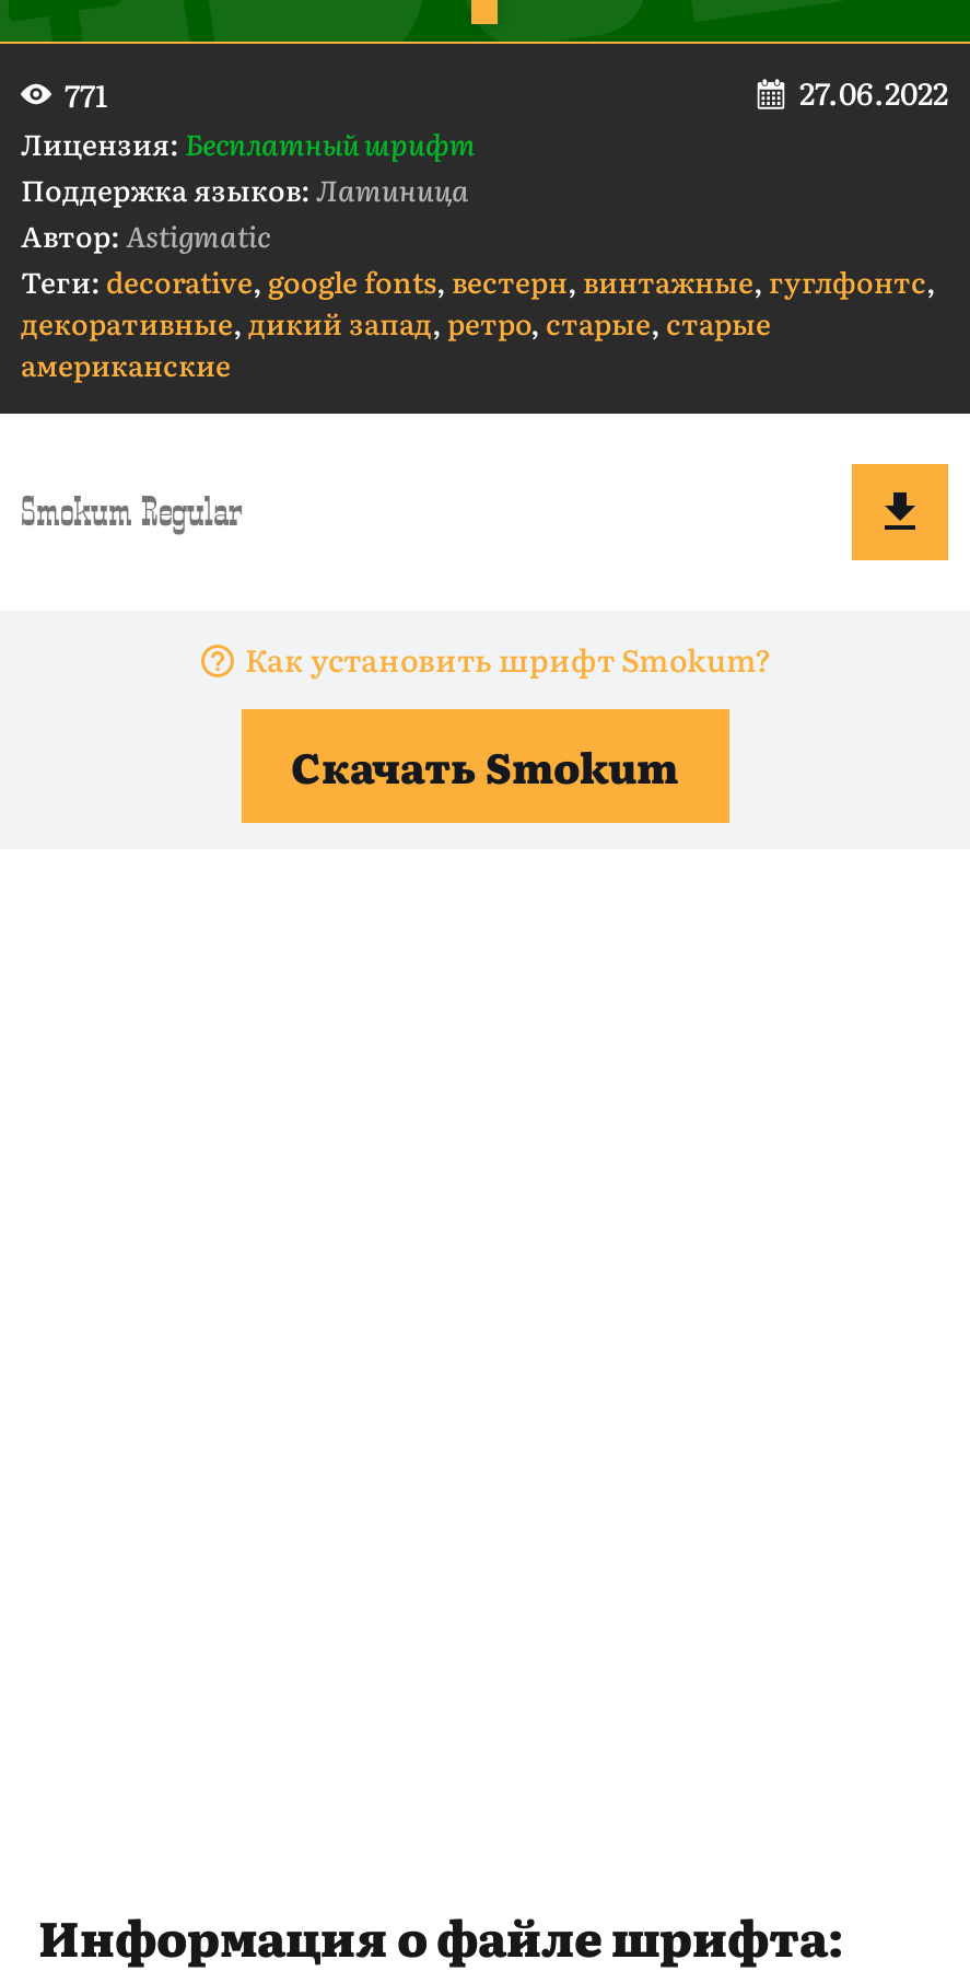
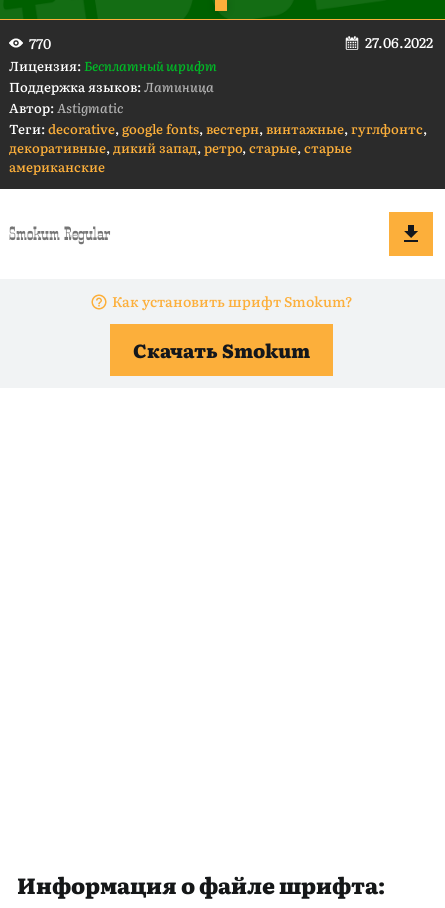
[65,71,108,115] 771 -> [29,32,51,52] 770

